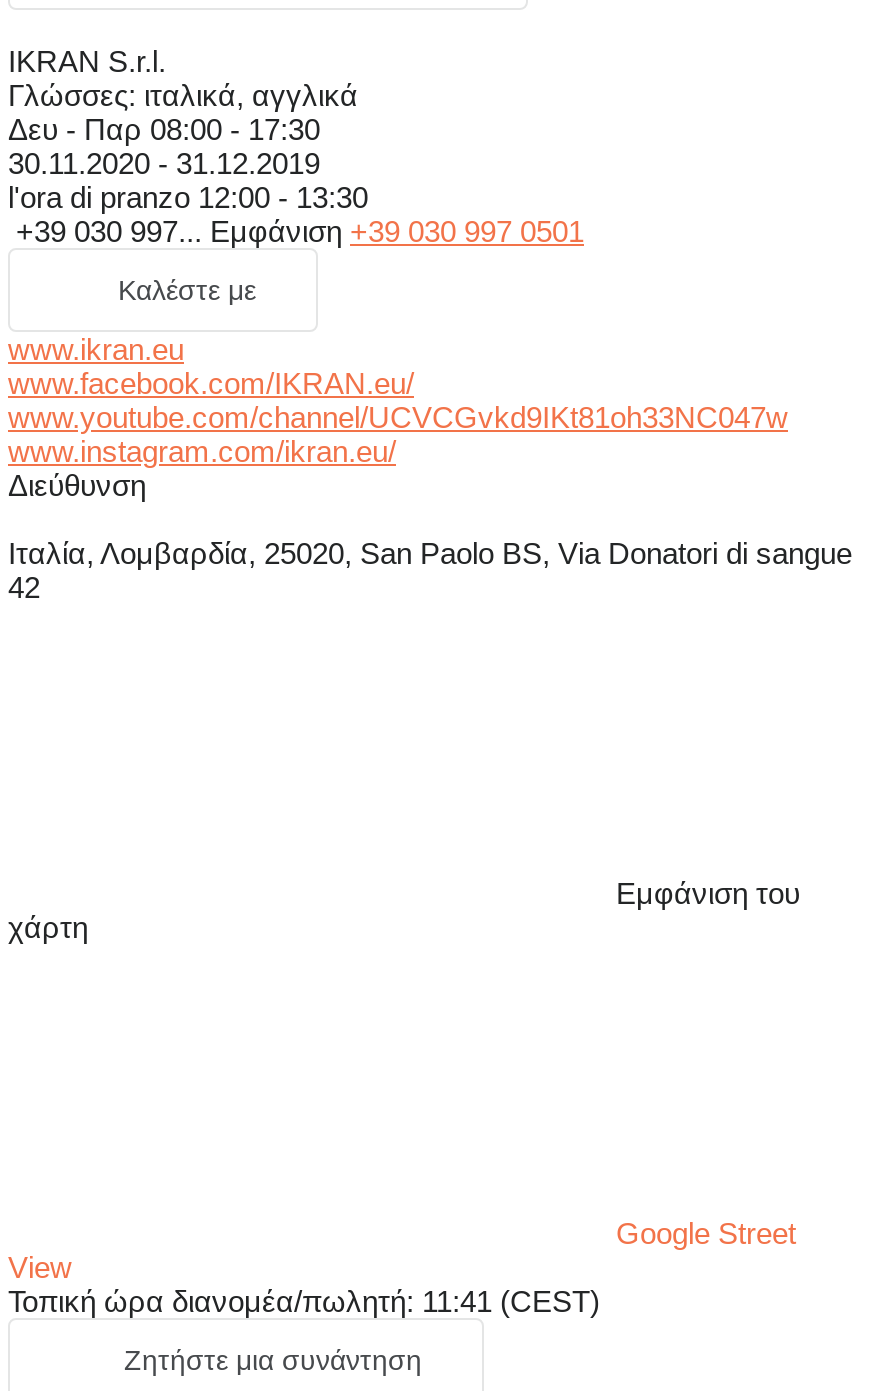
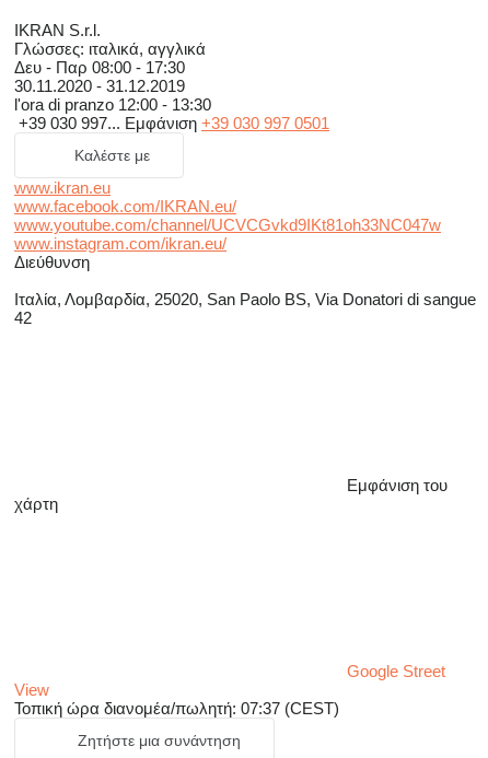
[8,1284,600,1318] Τοπική ώρα διανομέα/πωλητή: 11:41 (CEST) -> [14,699,339,718] Τοπική ώρα διανομέα/πωλητή: 07:37 (CEST)

